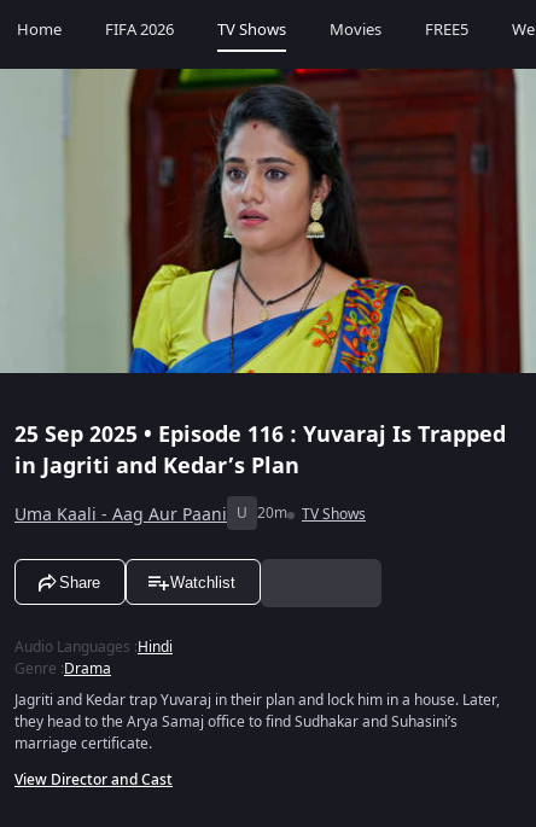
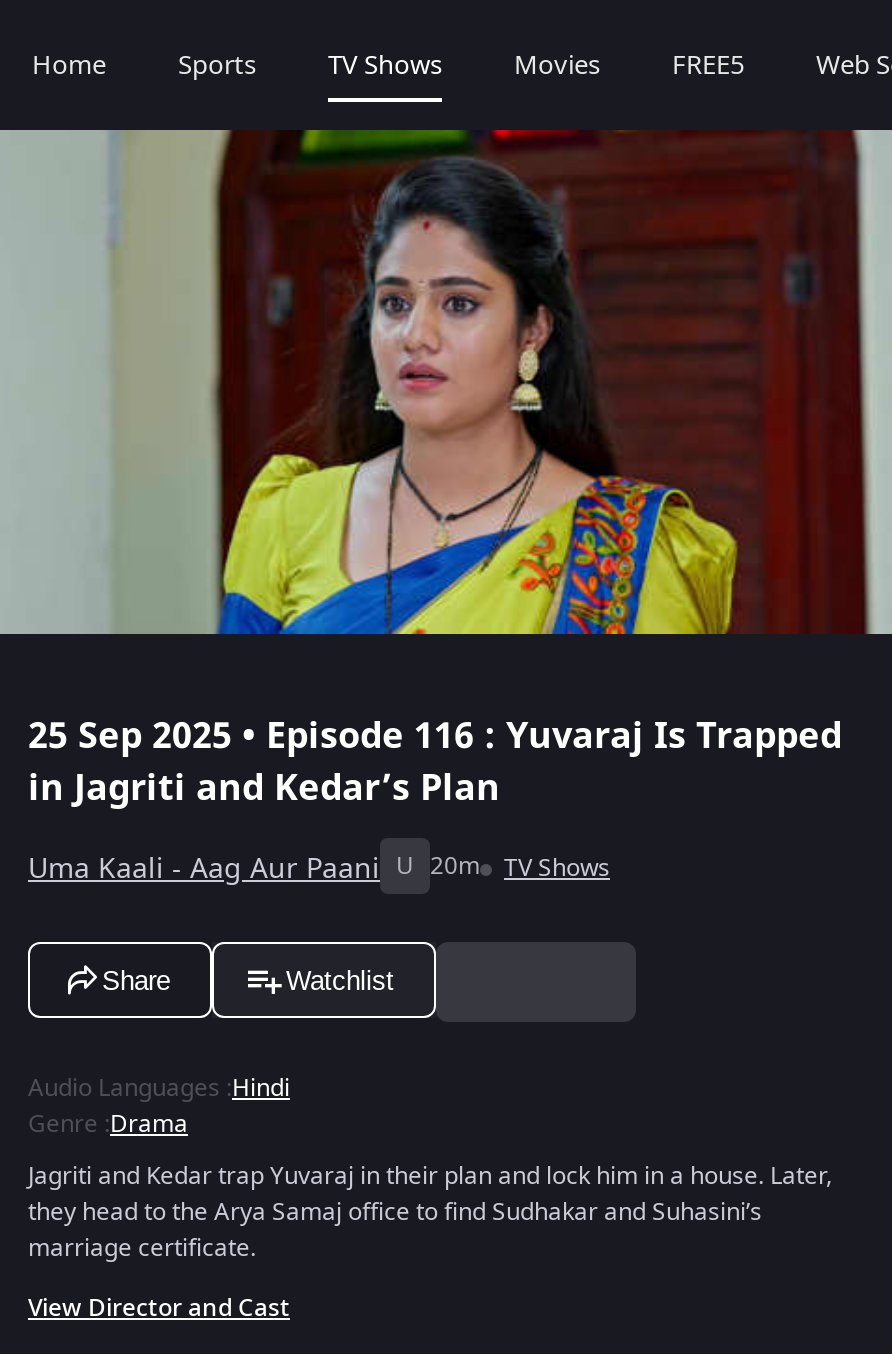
[105,18,174,41] FIFA 2026 -> [178,46,256,84] Sports

